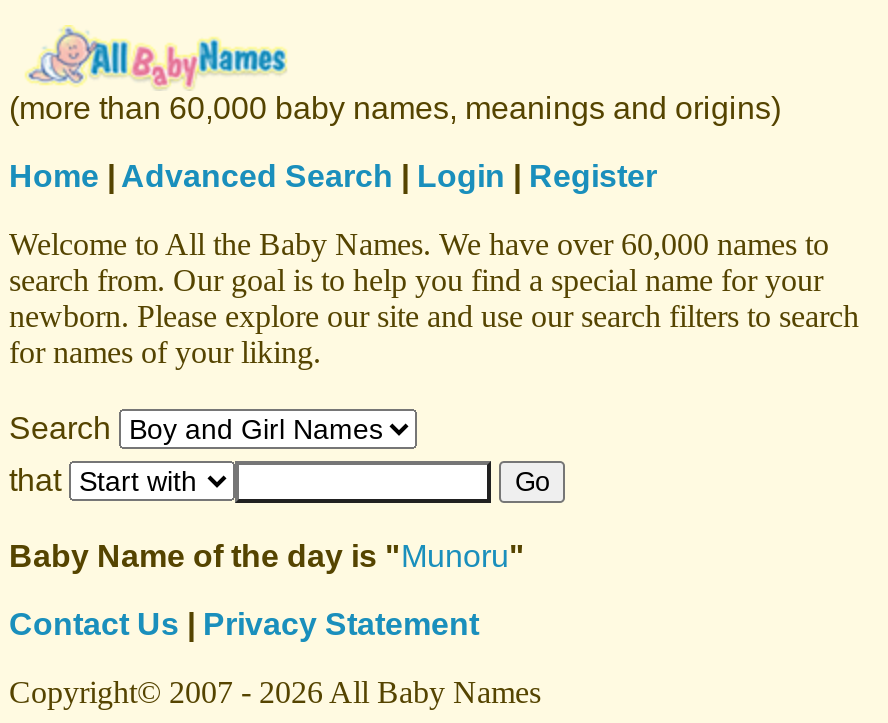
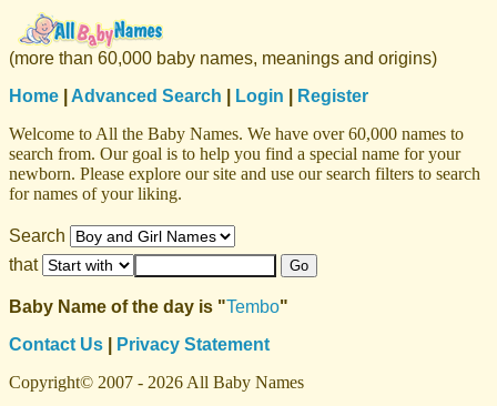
[9,539,525,573] Baby Name of the day is " Munoru" -> [9,297,288,316] Baby Name of the day is " Tembo"

